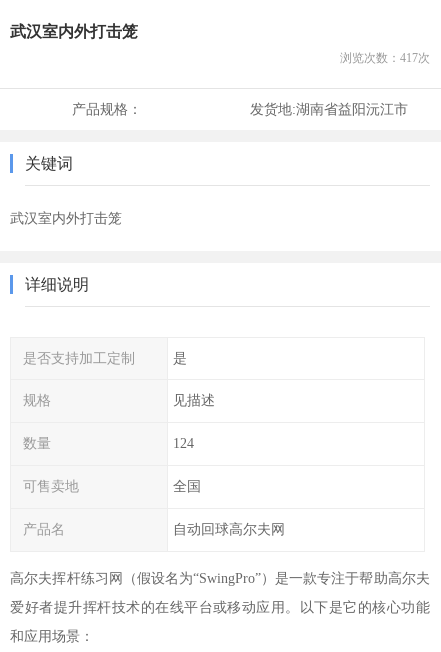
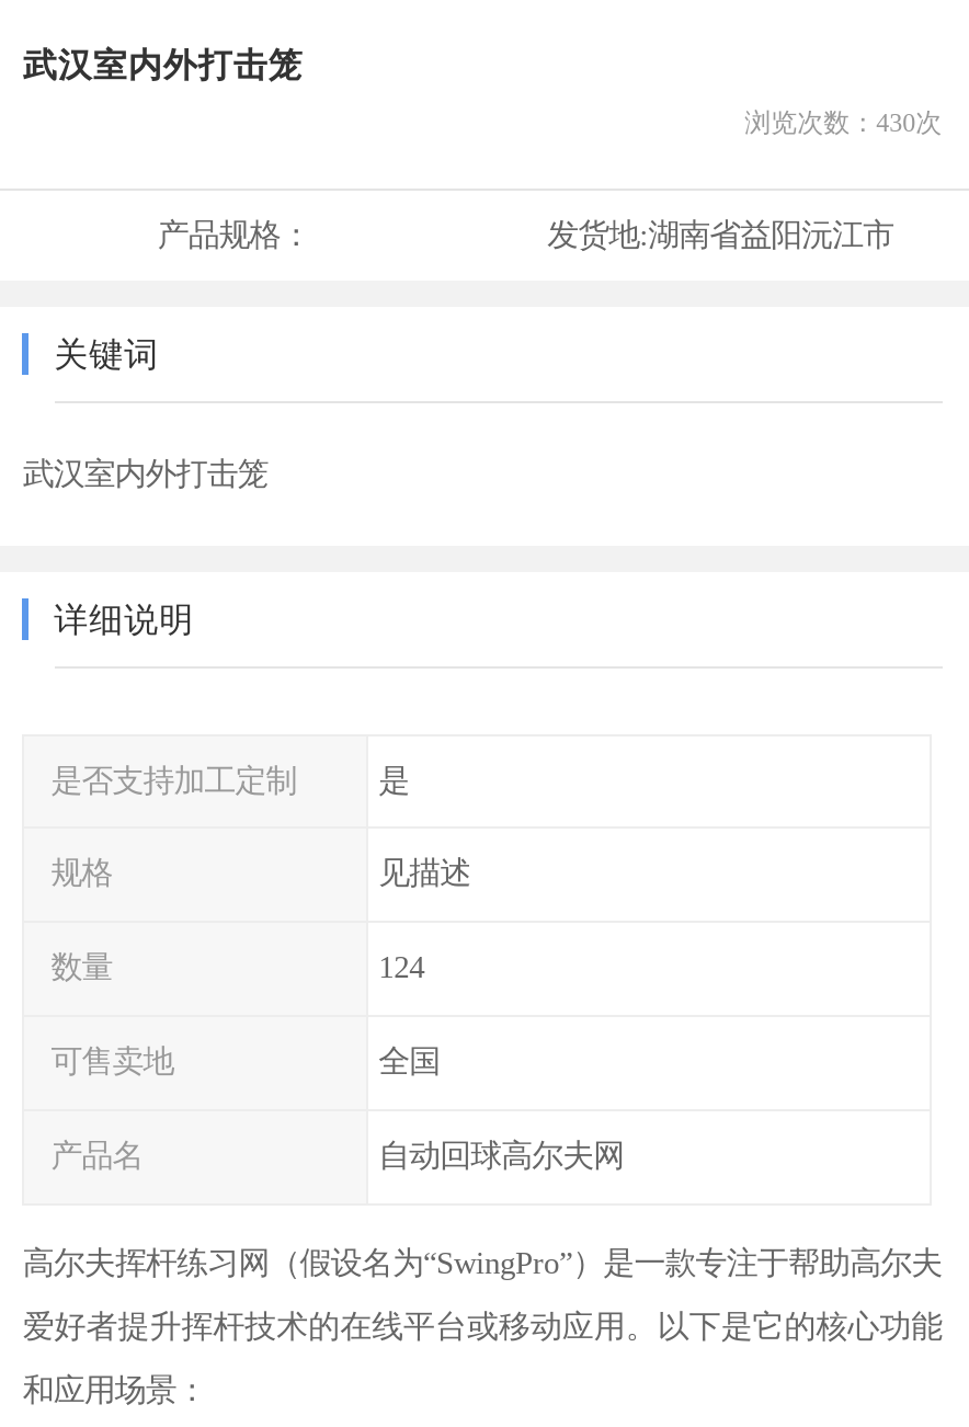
[340,51,430,65] 浏览次数：417次 -> [745,107,942,137] 浏览次数：430次

